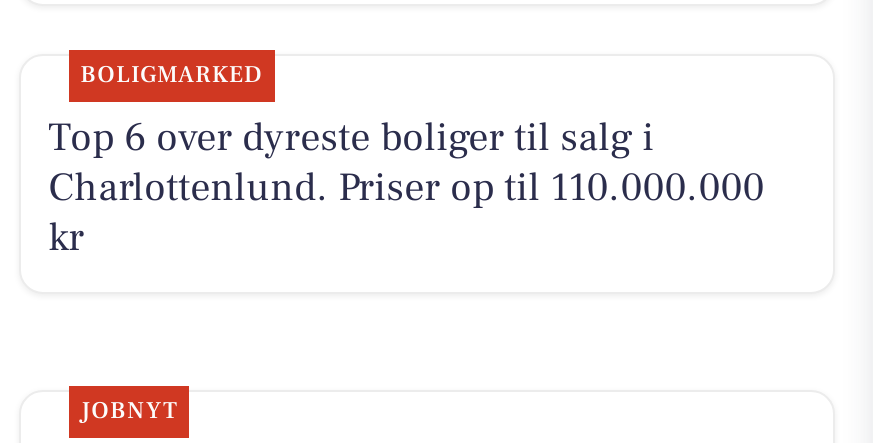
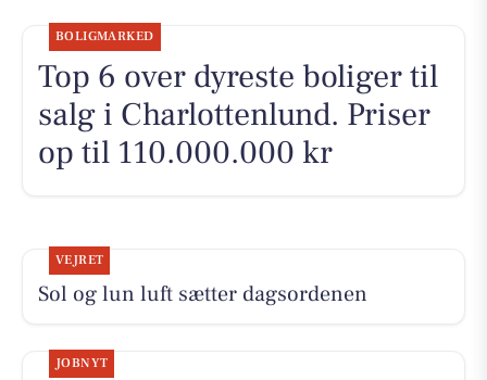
[48,113,764,265] Top 6 over dyreste boliger til salg i | Charlottenlund. Priser op til 110.000.000 | kr -> [38,56,438,309] Top 6 over dyreste boliger til | salg i Charlottenlund. Priser | op til 110.000.000 kr | VEJRET | Sol og lun luft sætter dagsordenen

